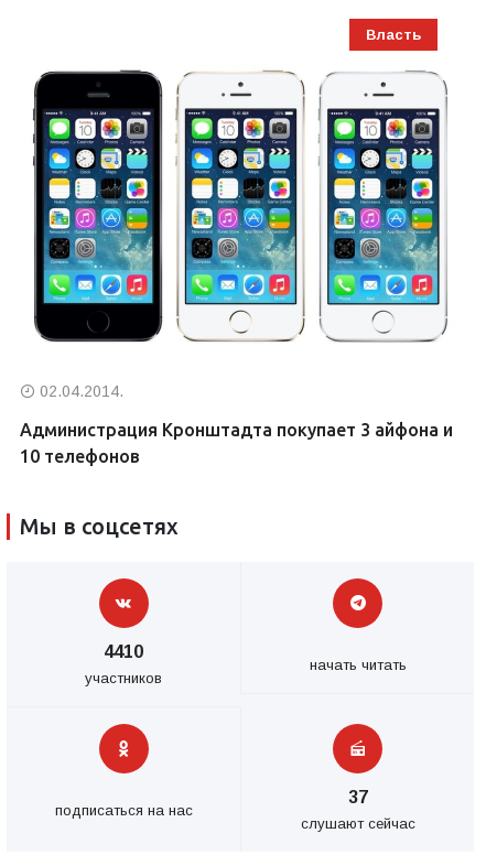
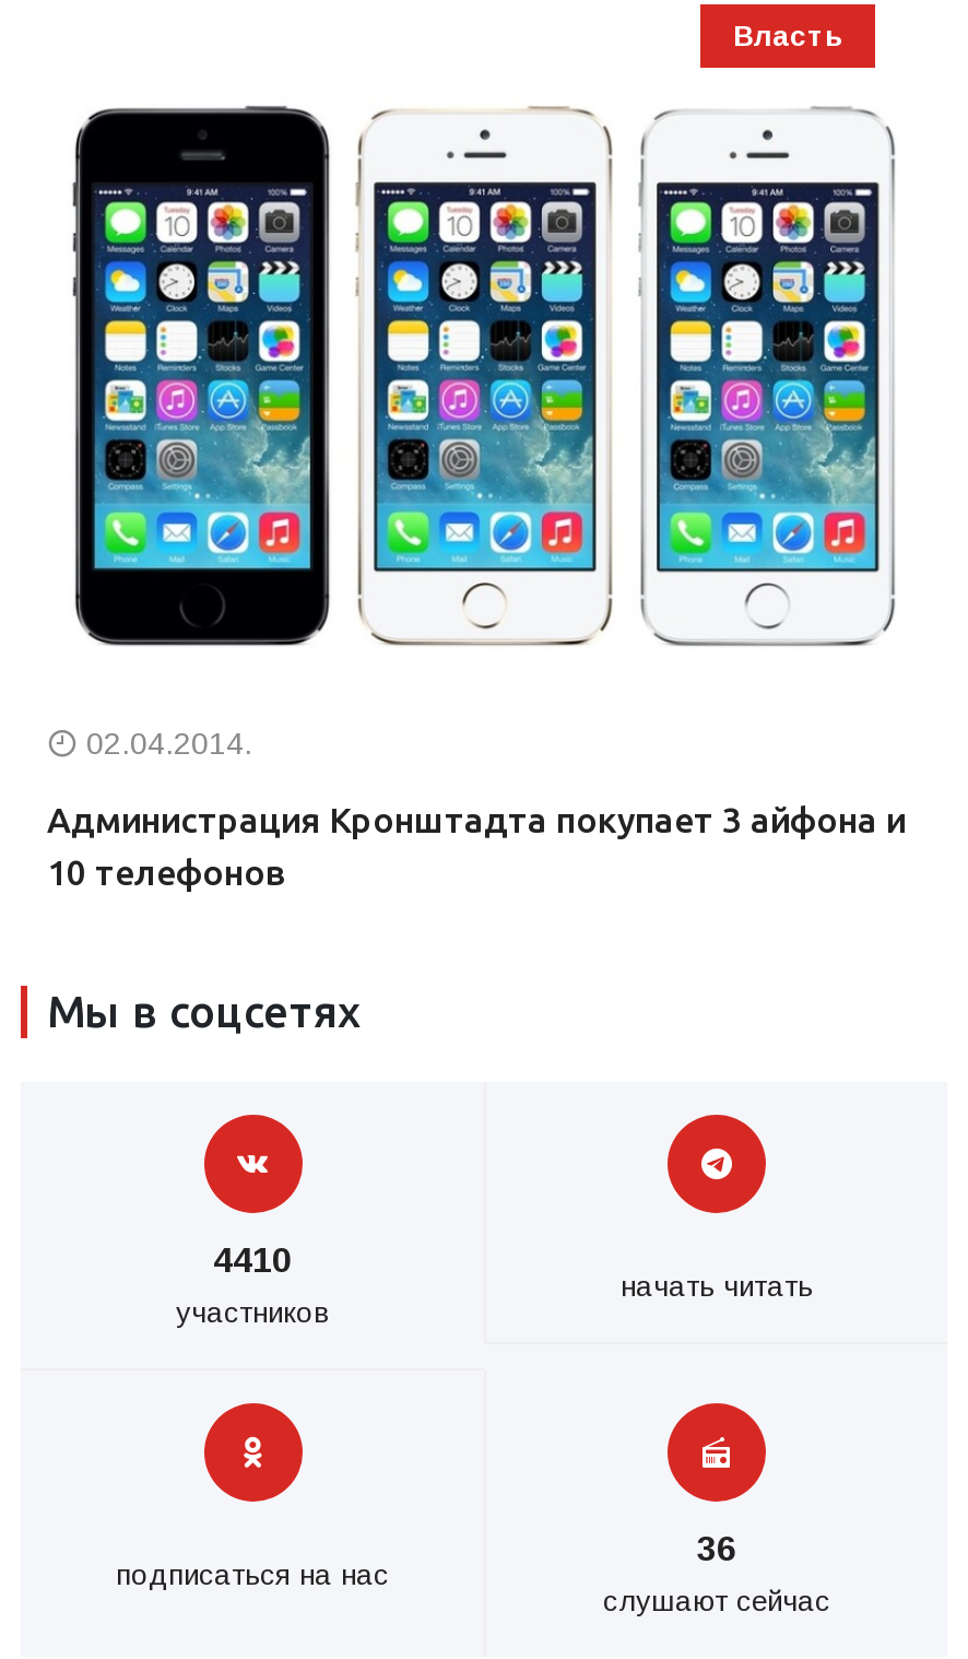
[348,788,368,807] 37 -> [697,1530,736,1567] 36

